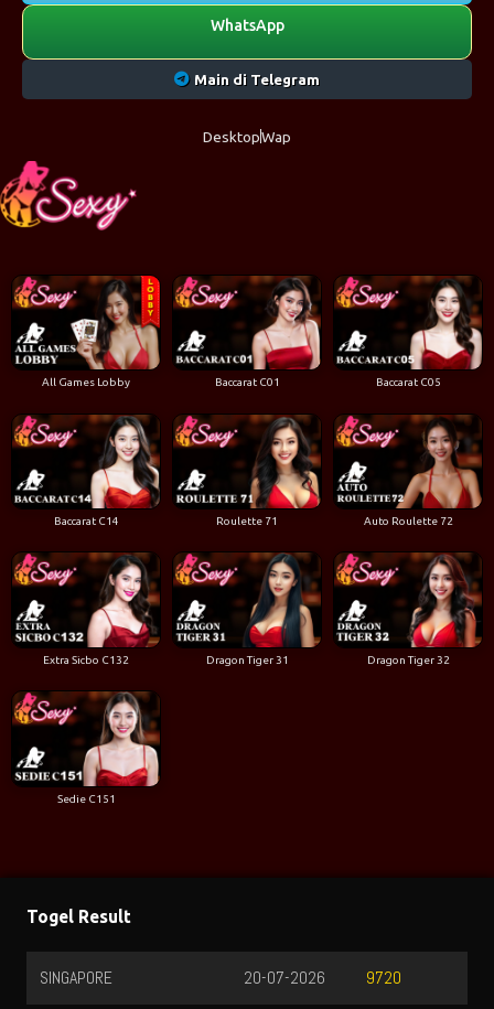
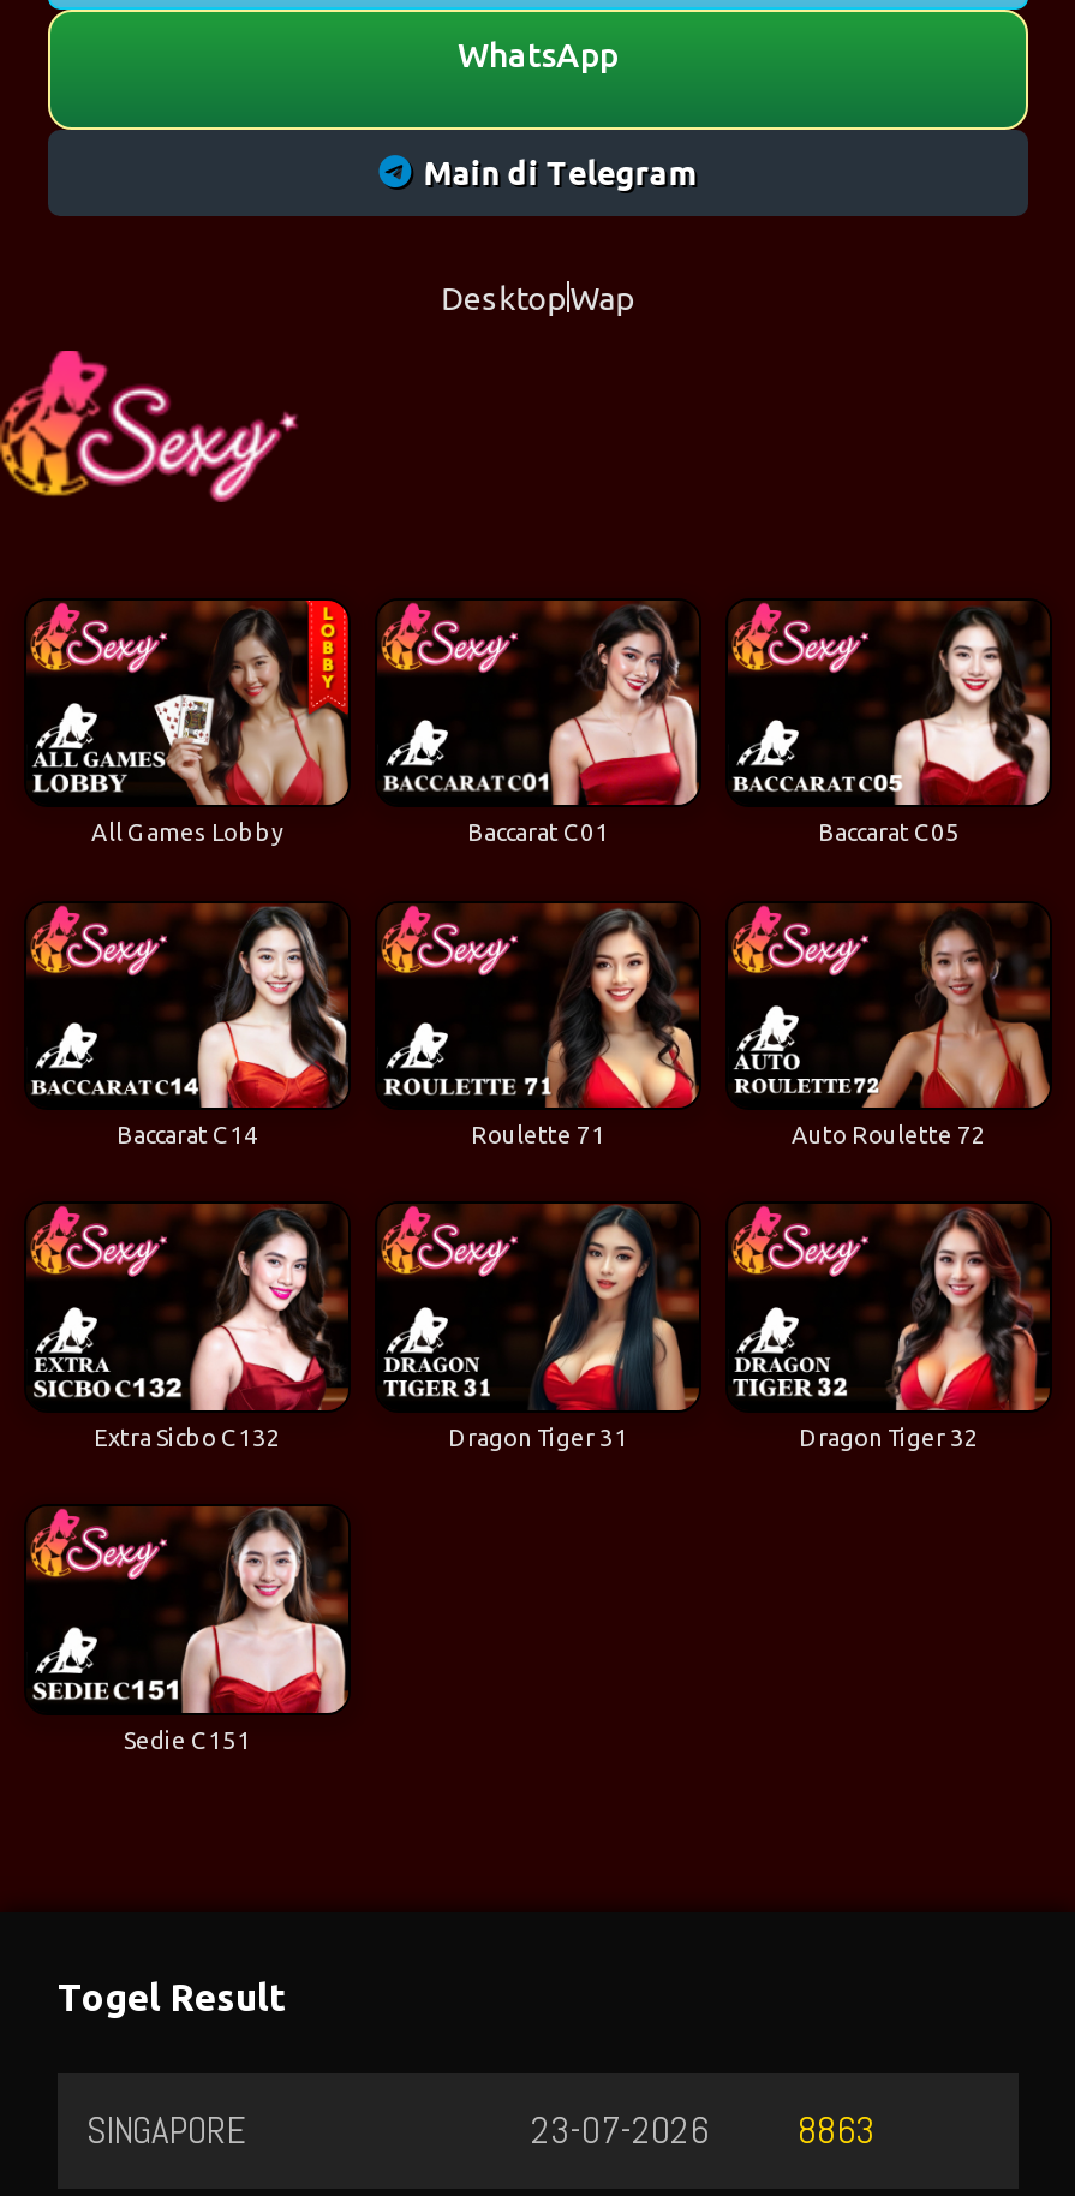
[244,967,325,989] 20-07-2026 -> [531,2107,709,2155] 23-07-2026
[366,968,401,990] 9720 -> [798,2108,874,2156] 8863

